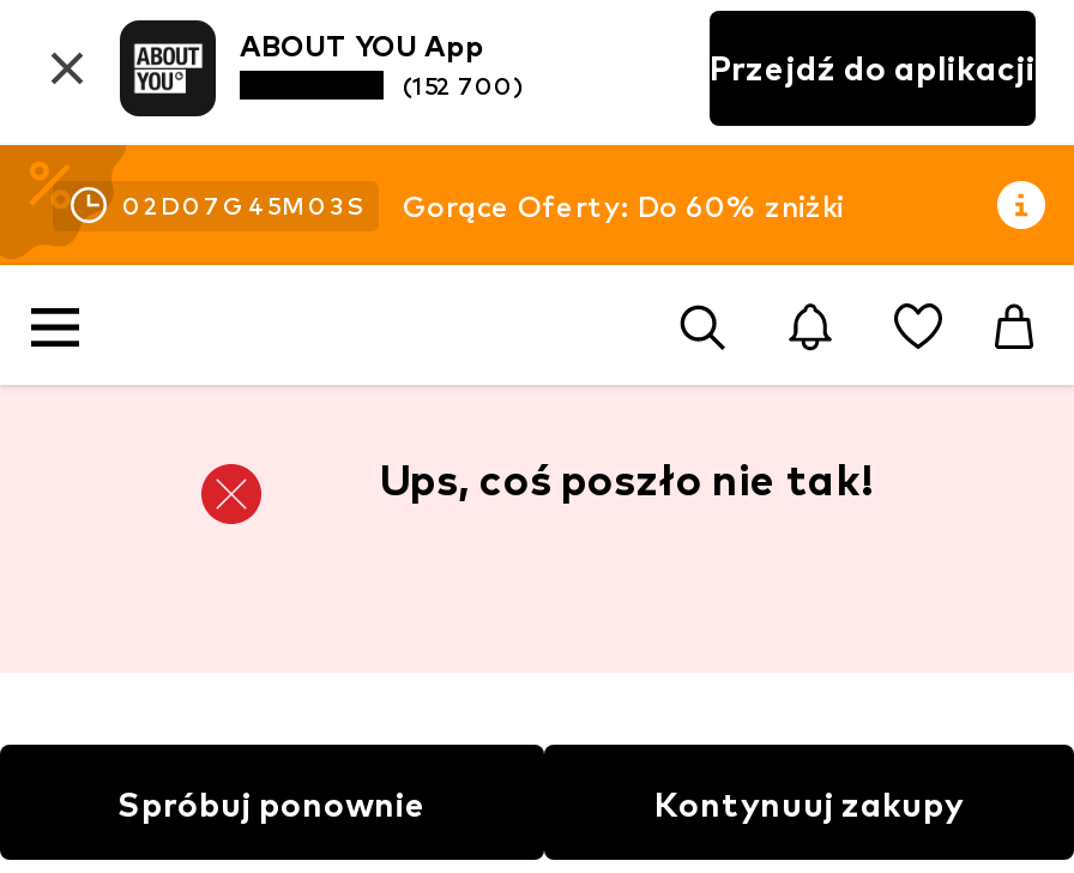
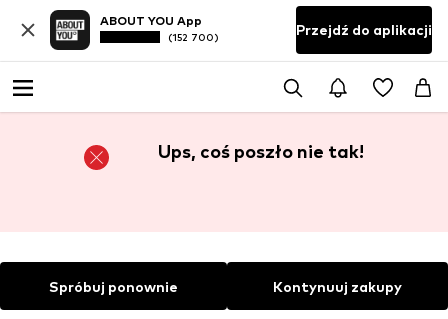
[122,187,844,223] 02 D07 G 45M 03 S | Gorące Oferty: Do 60% zniżki -> none

